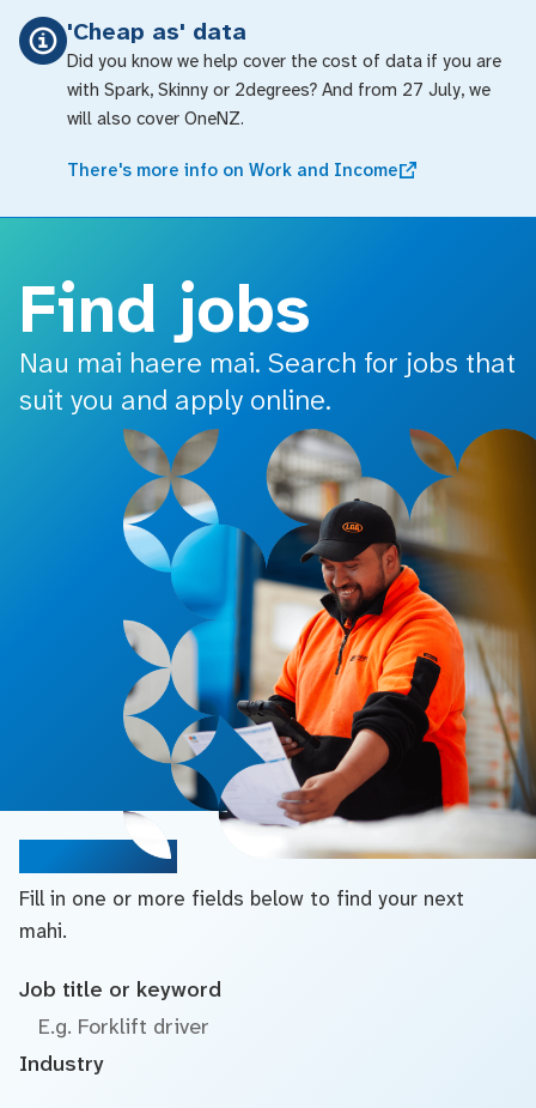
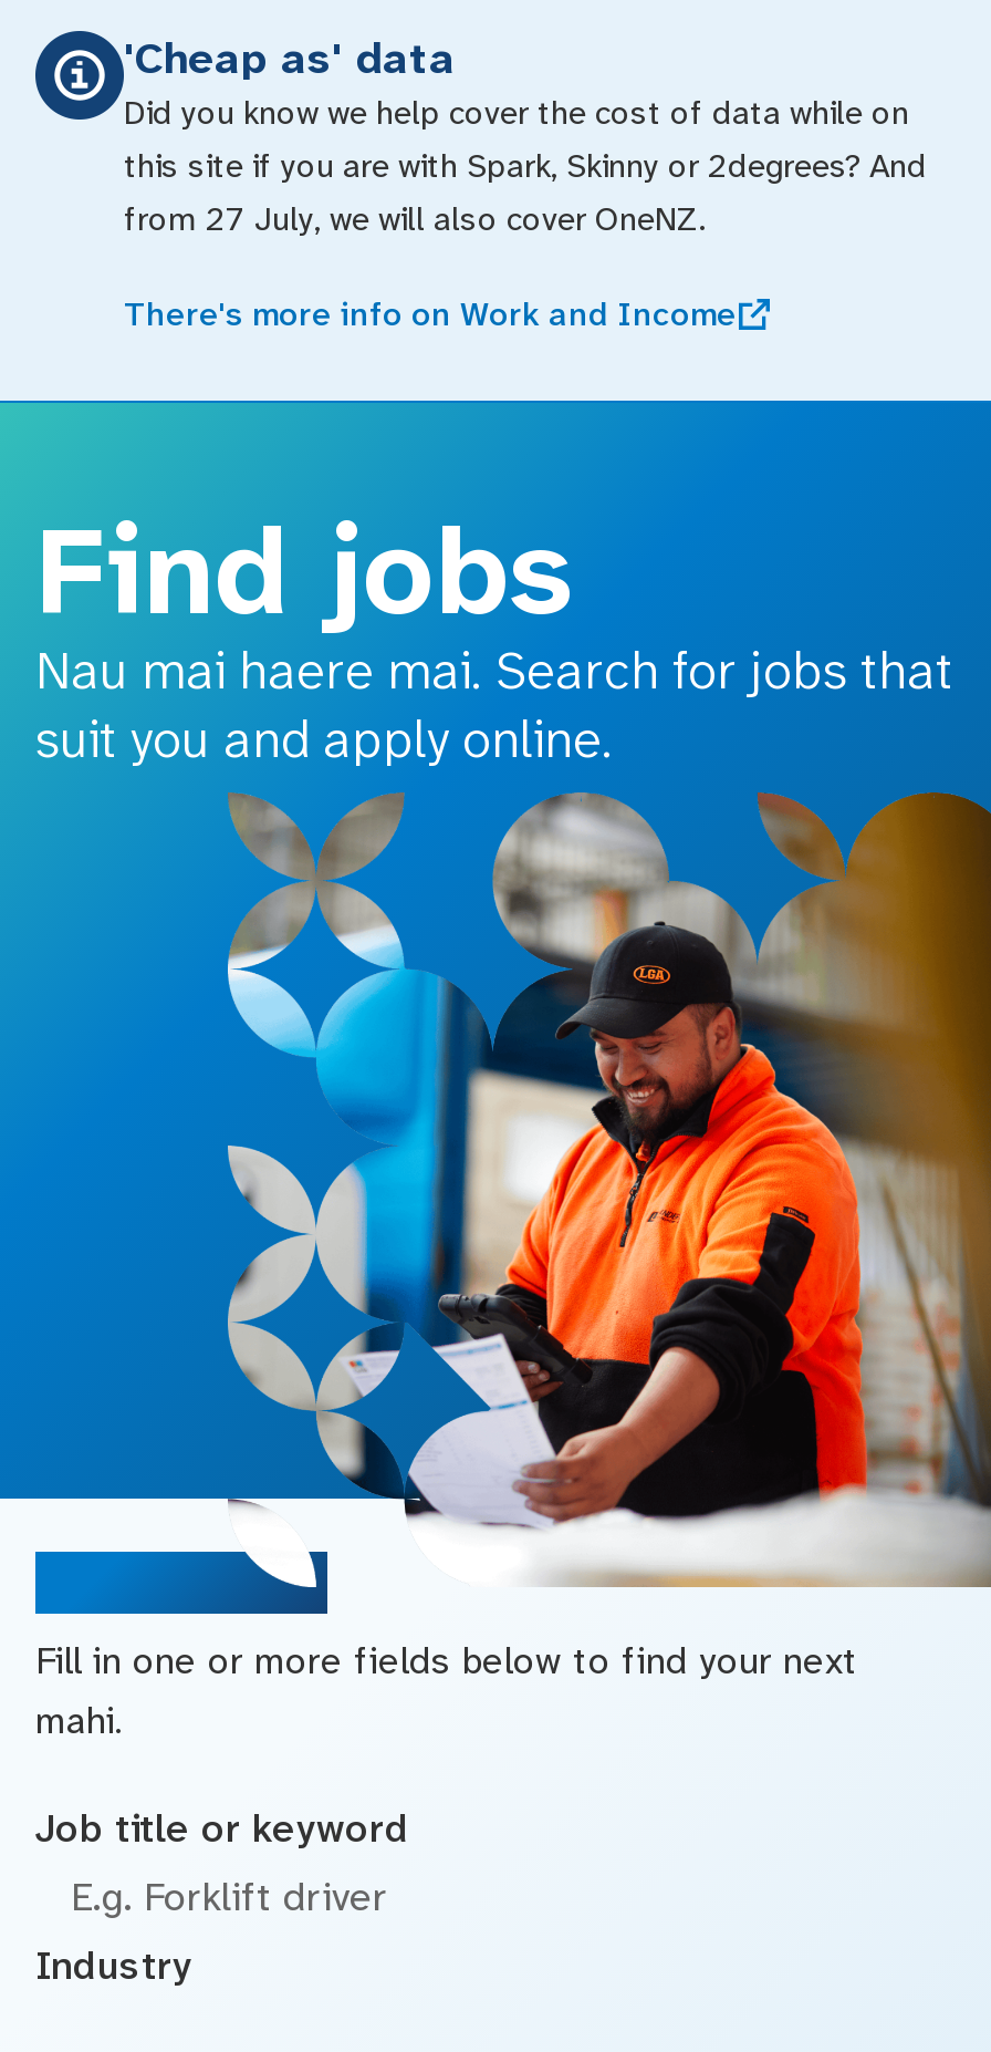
[67,49,501,131] Did you know we help cover the cost of data if you are | with Spark, Skinny or 2degrees? And from 27 July, we | will also cover OneNZ. -> [124,91,927,241] Did you know we help cover the cost of data while on | this site if you are with Spark, Skinny or 2degrees? And | from 27 July, we will also cover OneNZ.

